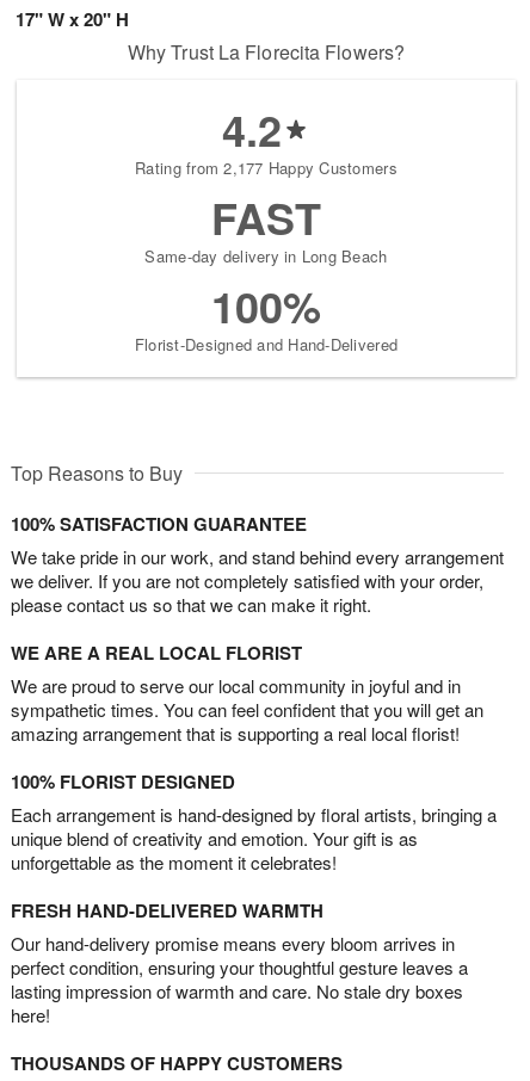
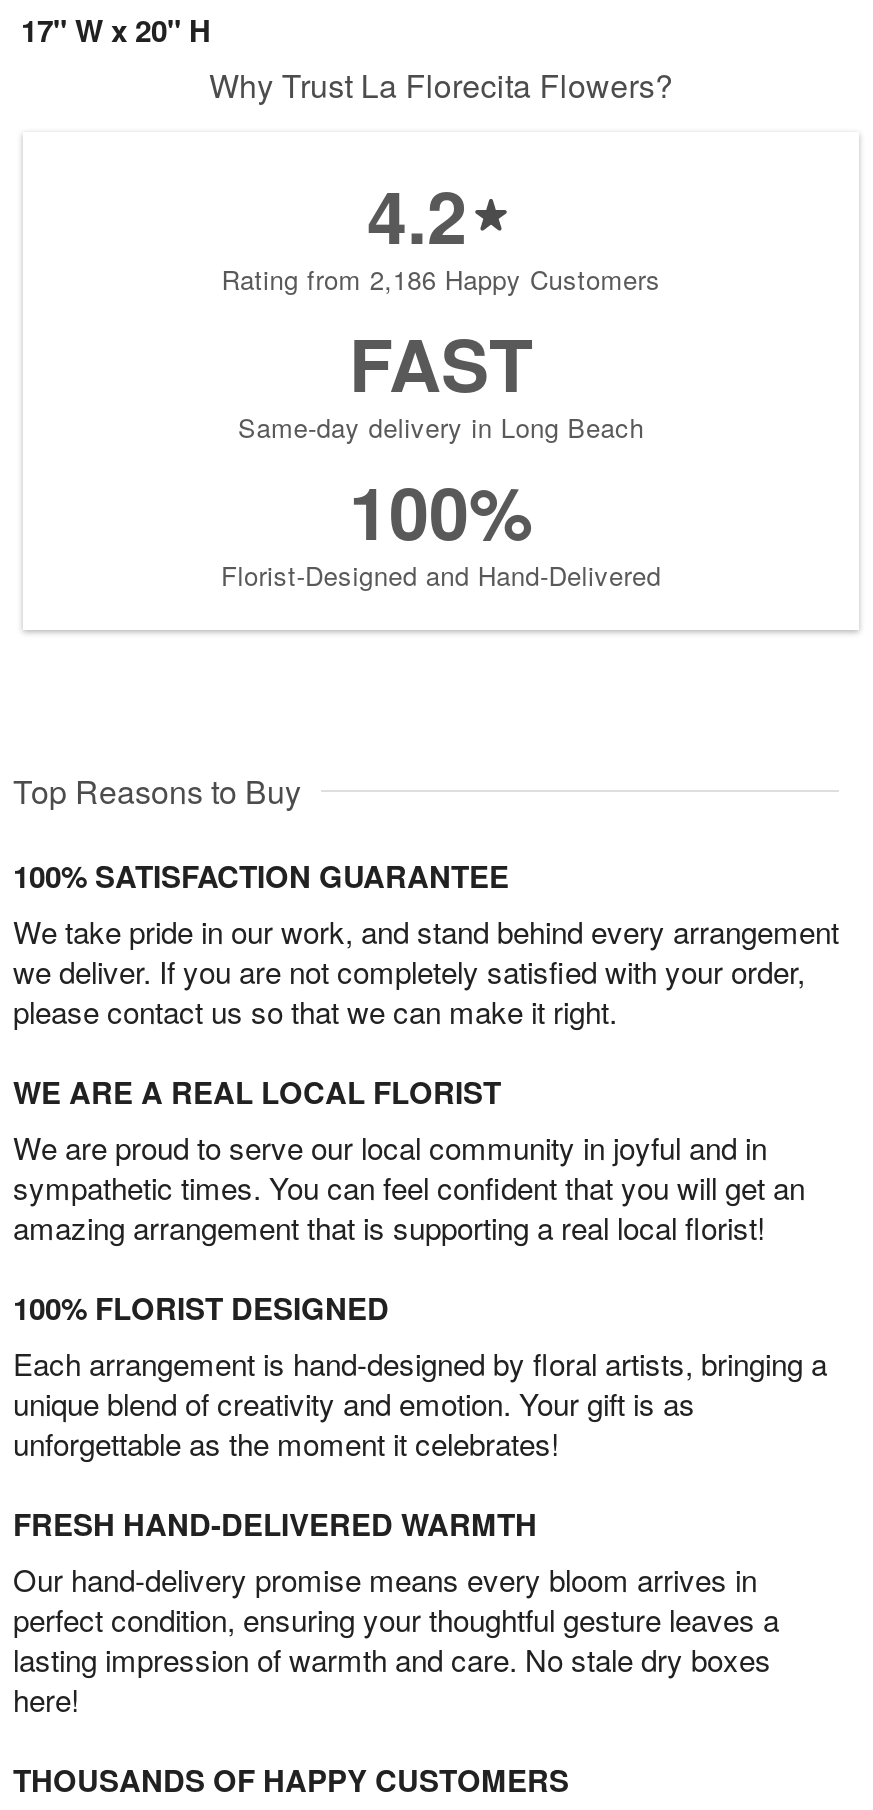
[135,157,397,179] Rating from 2,177 Happy Customers -> [221,261,661,299] Rating from 2,186 Happy Customers

